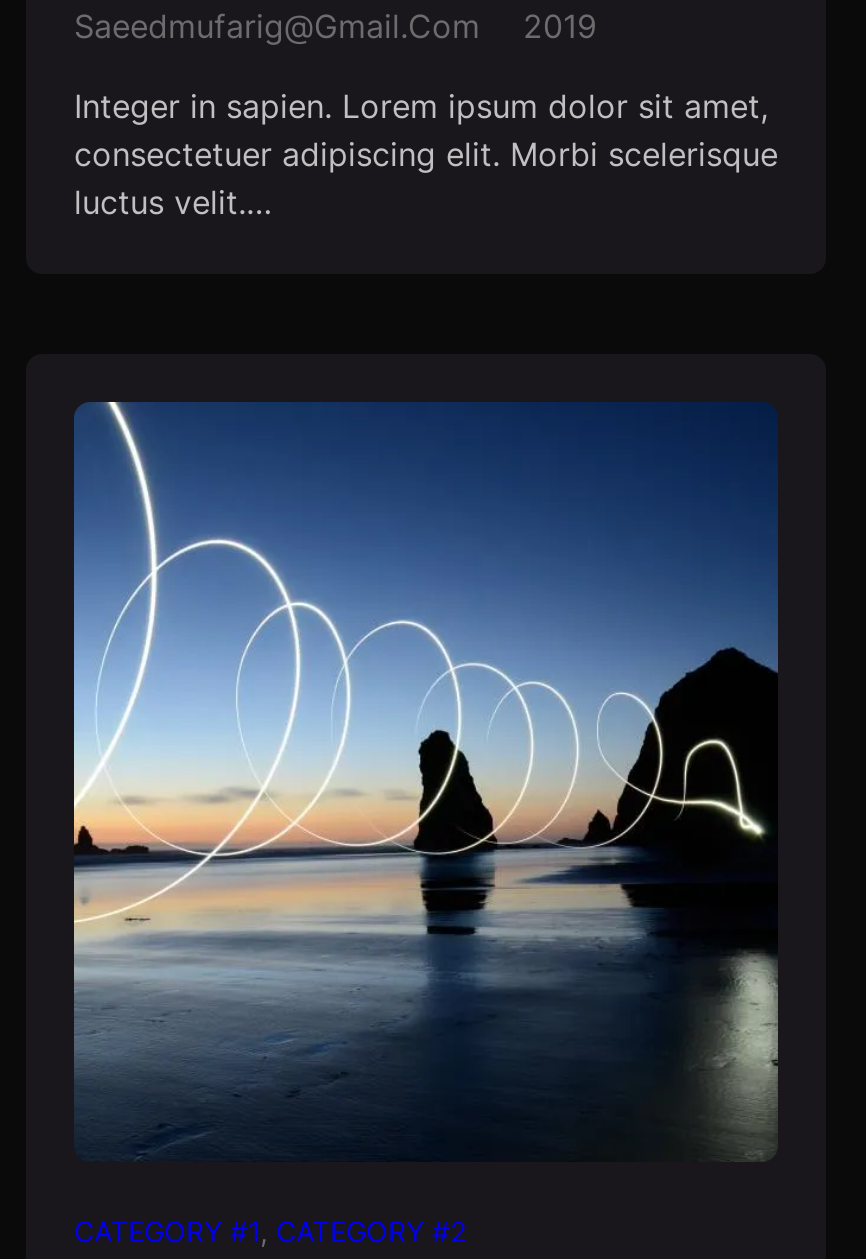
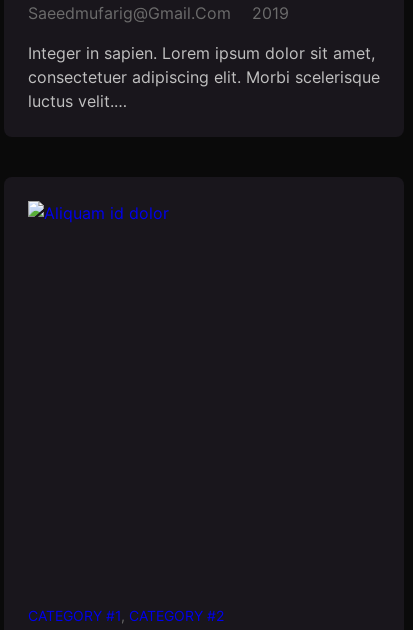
[72,400,780,1160] [image] -> none

